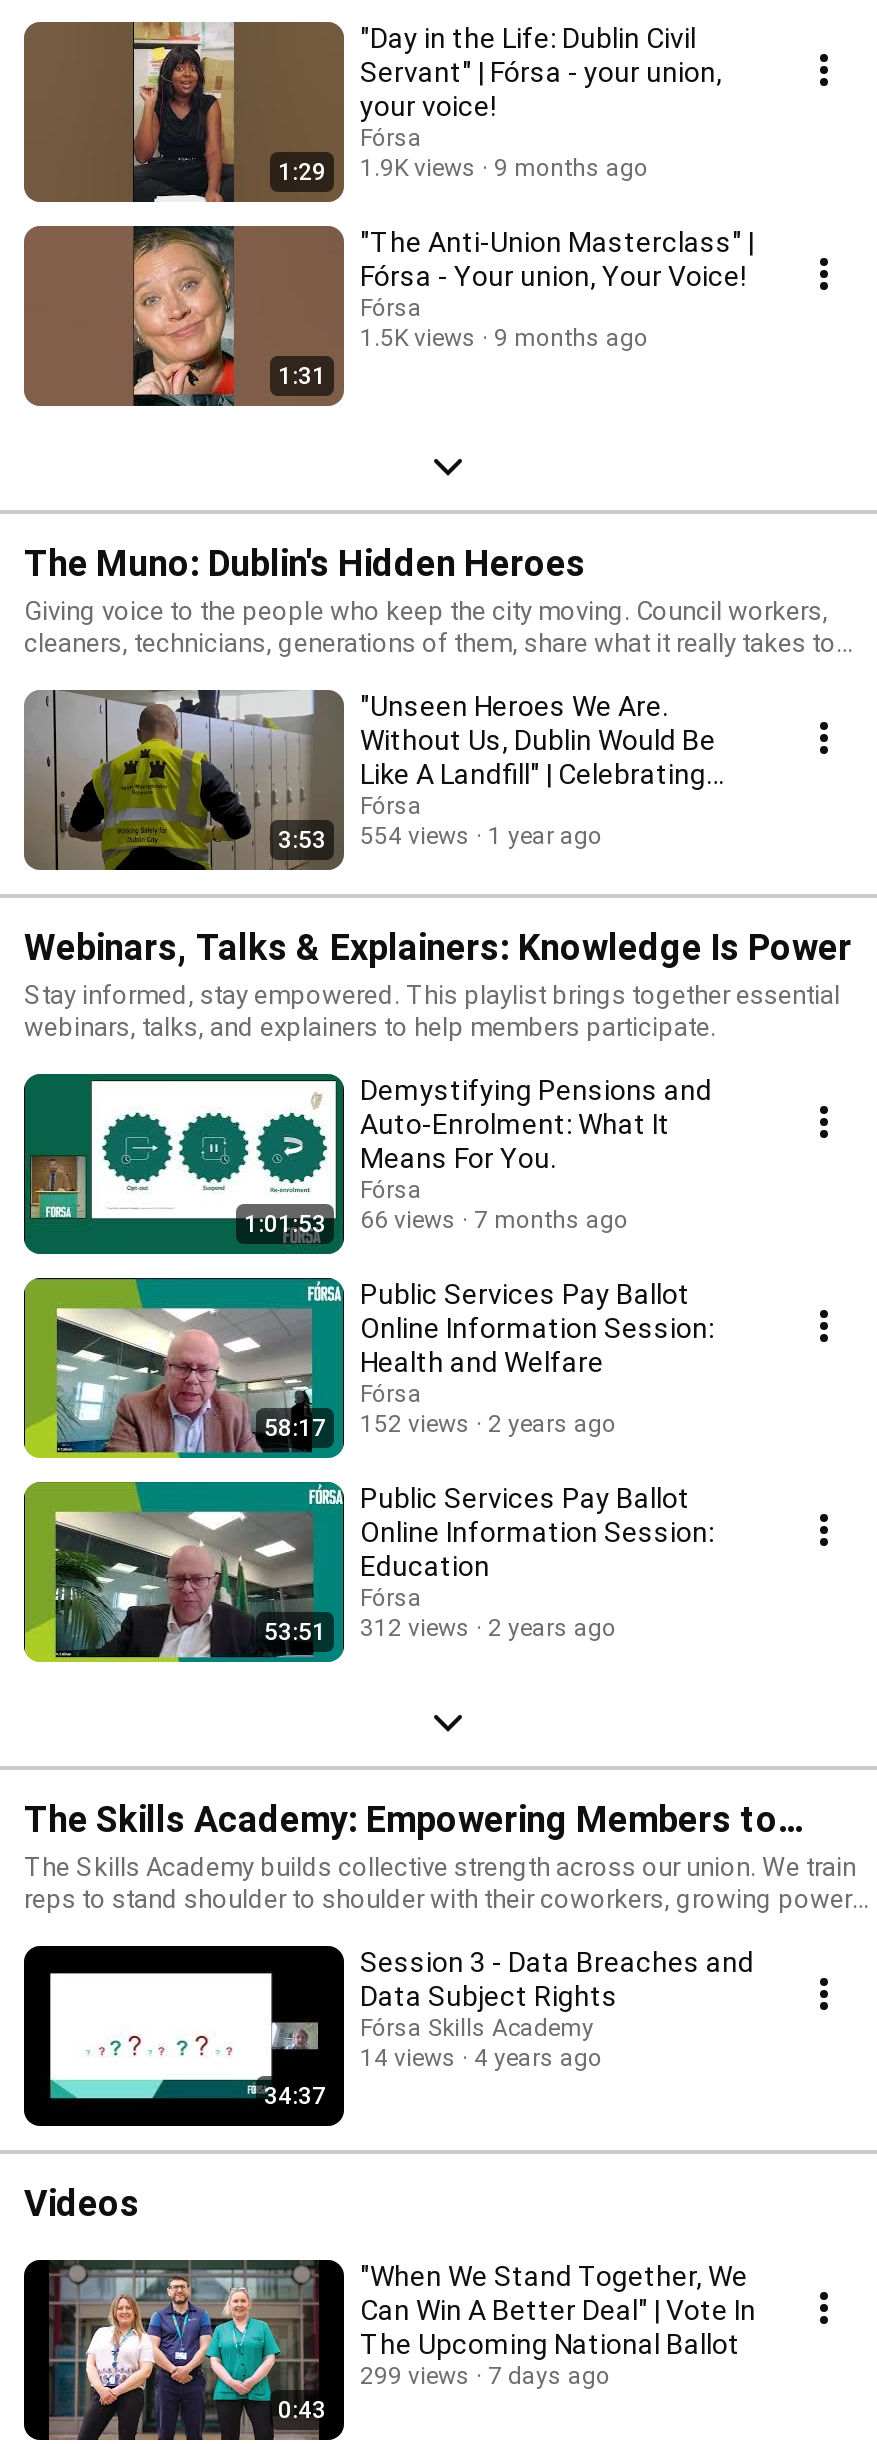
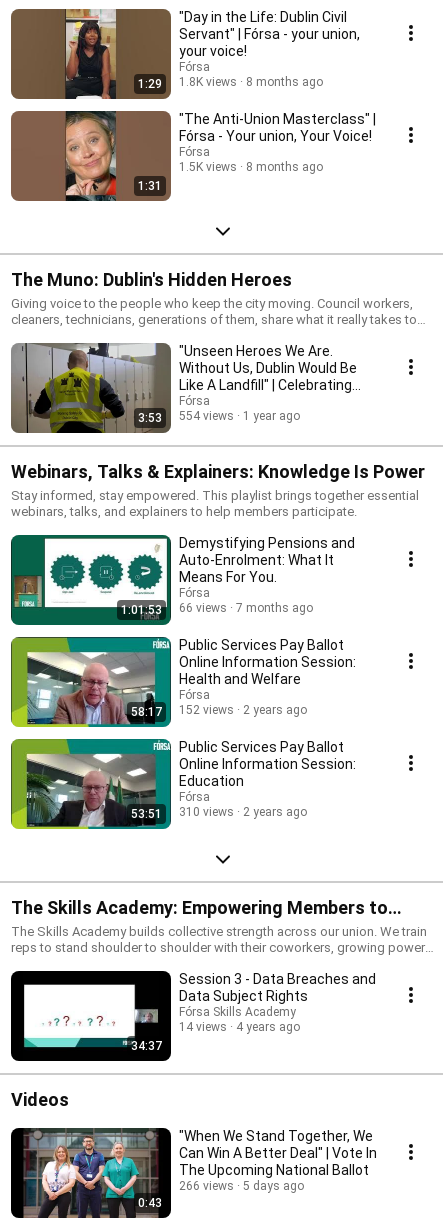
[360,154,476,182] 1.9K views -> [179,75,237,89] 1.8K views
[494,154,648,182] 9 months ago -> [246,75,323,89] 8 months ago
[360,324,648,352] 1.5K views 9 months ago -> [179,160,323,174] 1.5K views 8 months ago
[264,1614,616,1646] 53:51 312 views 2 years ago -> [131,805,307,821] 53:51 310 views 2 years ago
[360,2362,470,2390] 299 views -> [179,1179,234,1193] 266 views
[488,2362,610,2390] 7 days ago -> [243,1179,304,1193] 5 days ago

